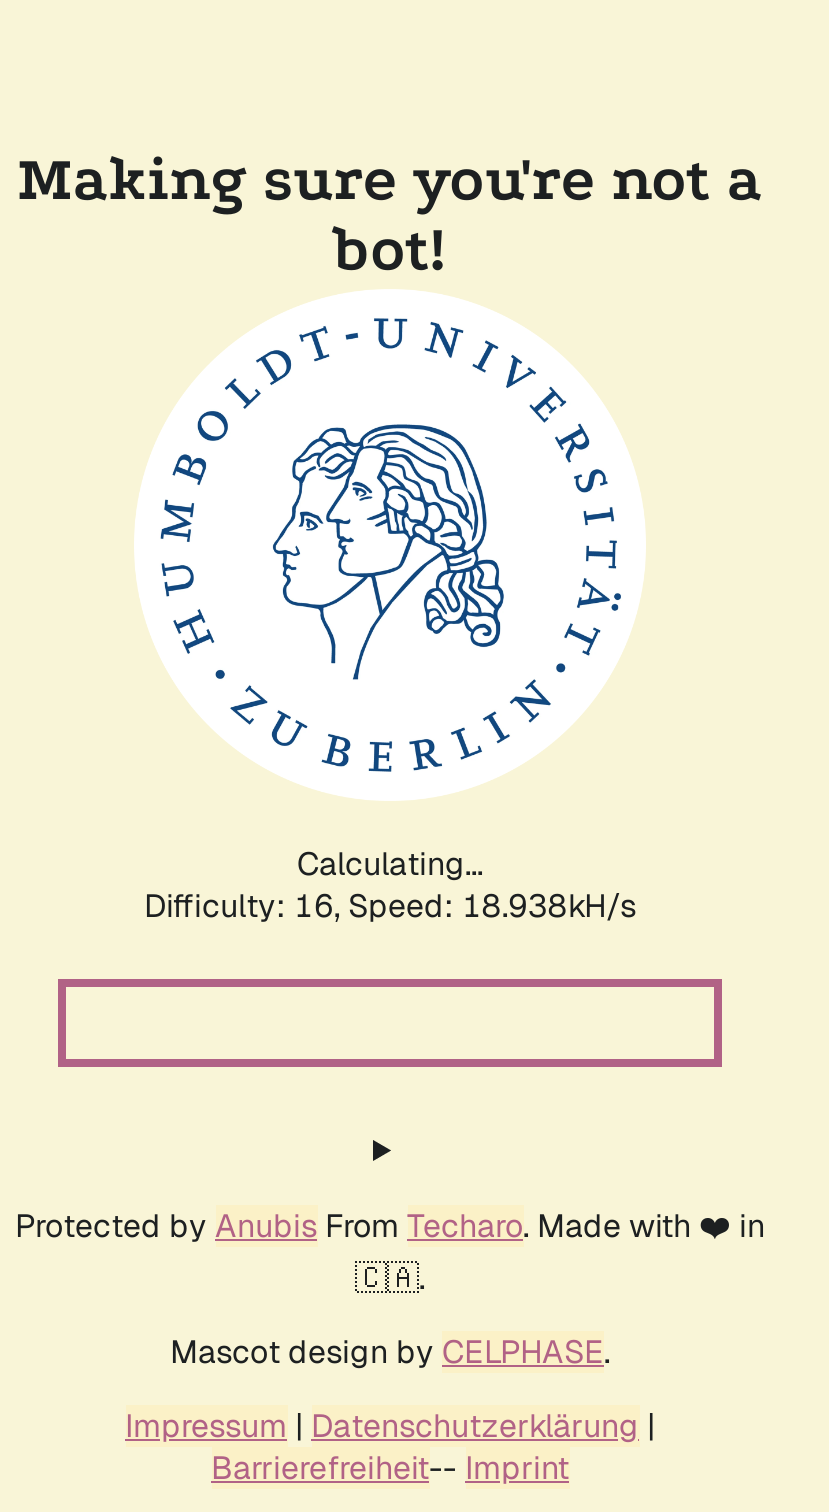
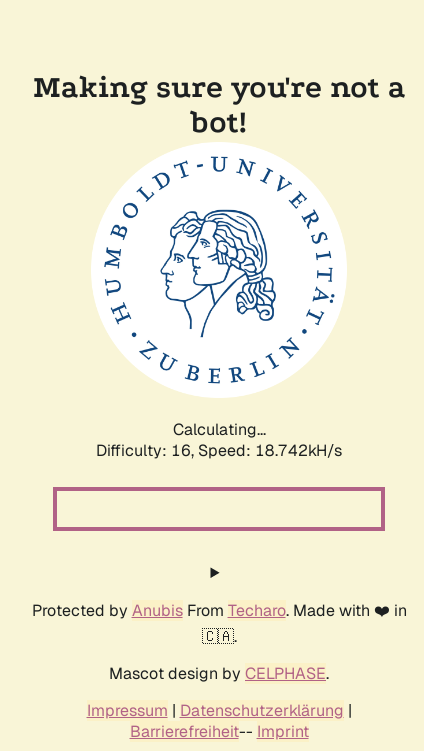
[144,885,636,927] Difficulty: 16, Speed: 18.938kH/s -> [96,440,342,461] Difficulty: 16, Speed: 18.742kH/s

